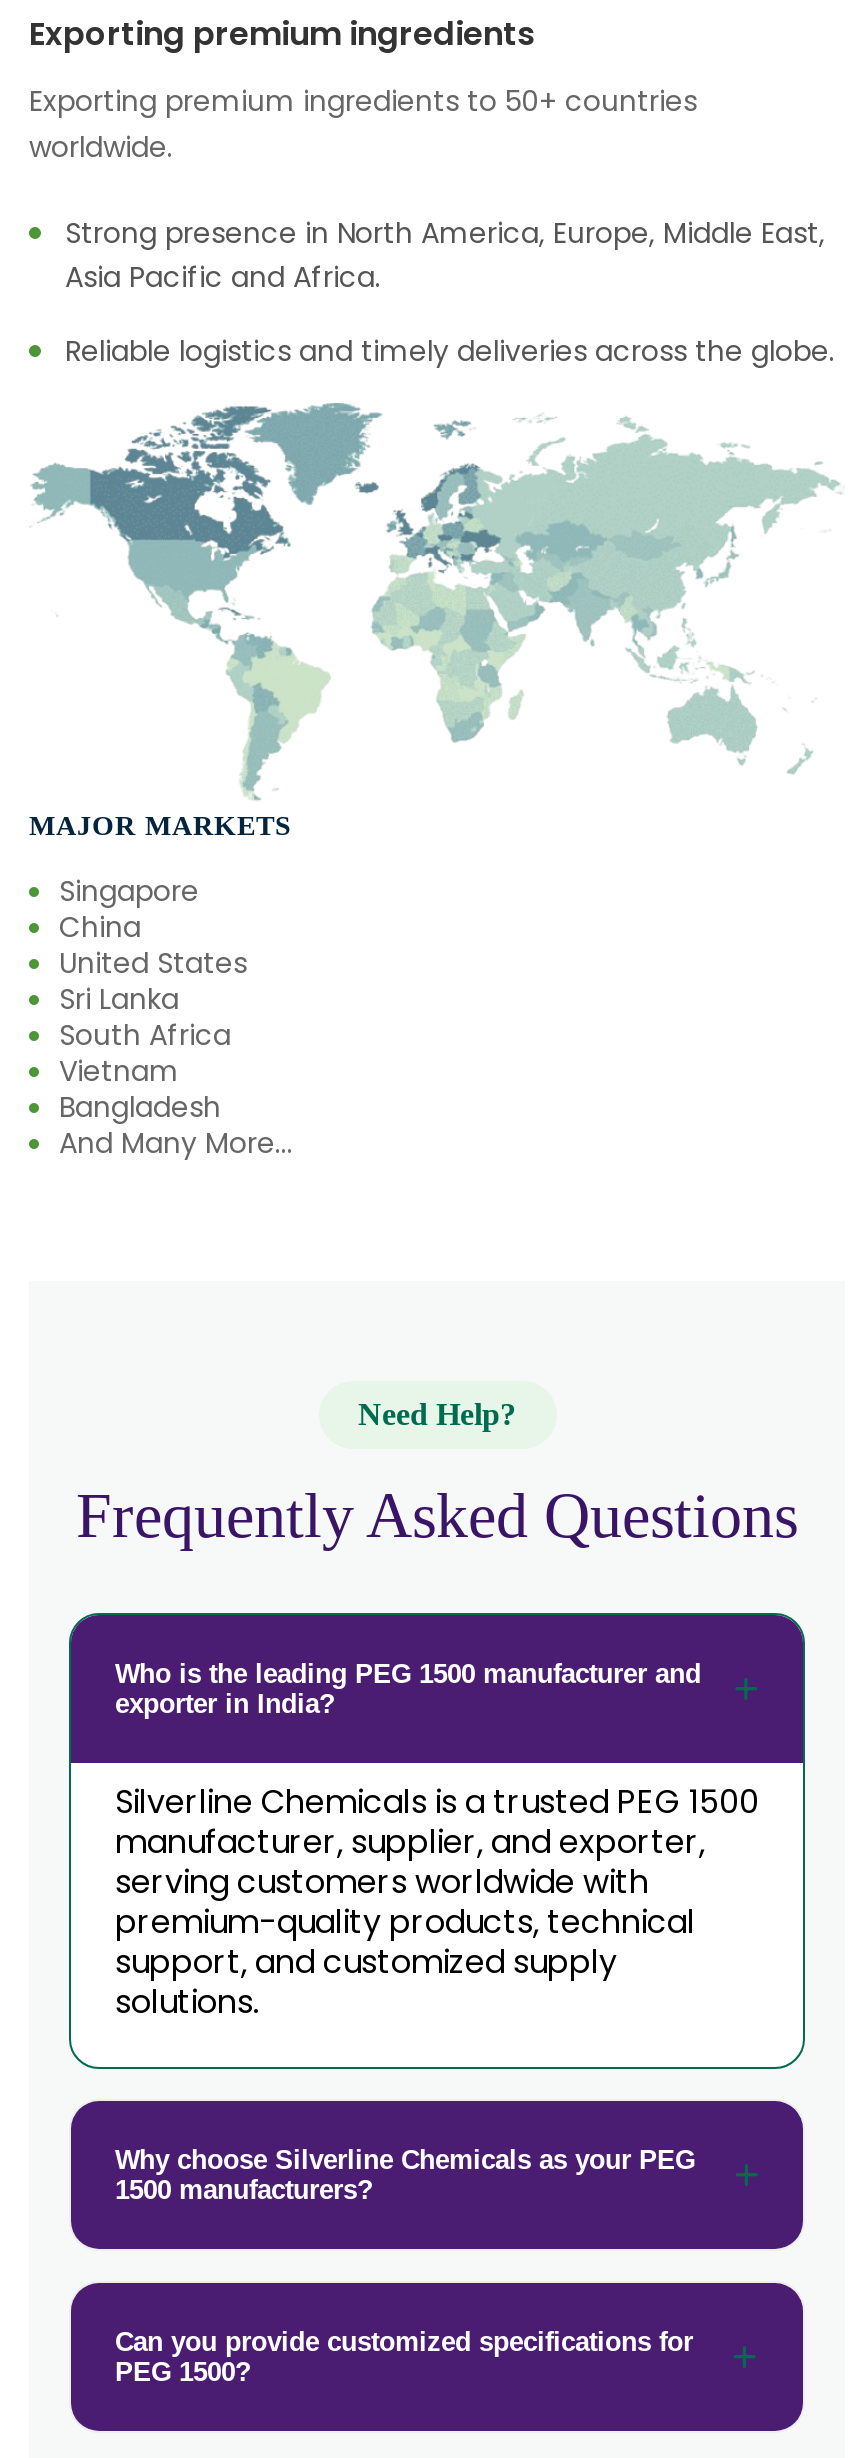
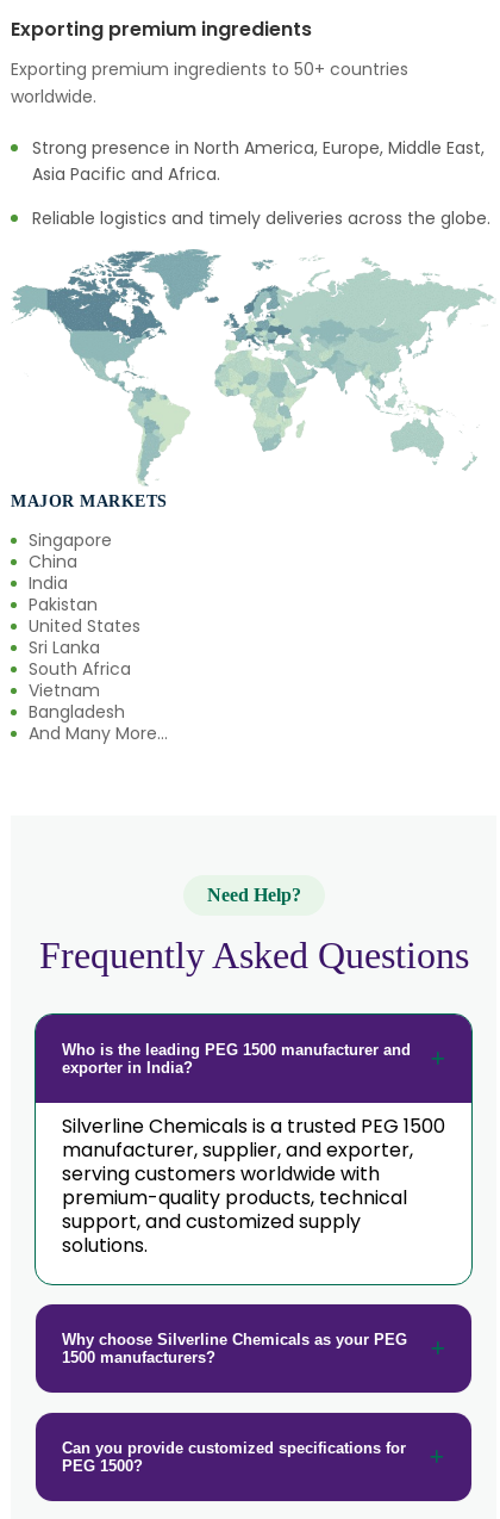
none -> [29,571,98,617] India | Pakistan

